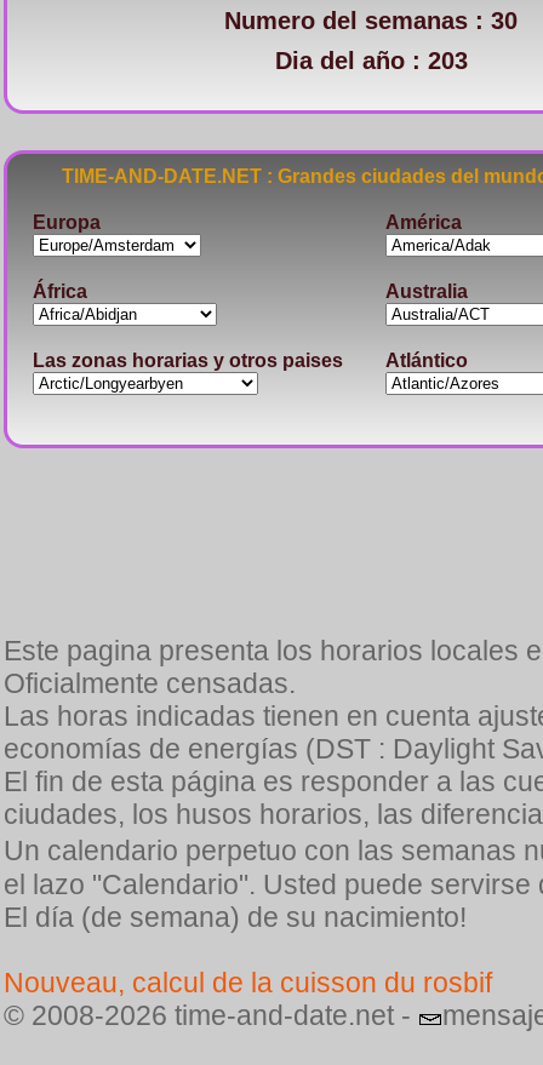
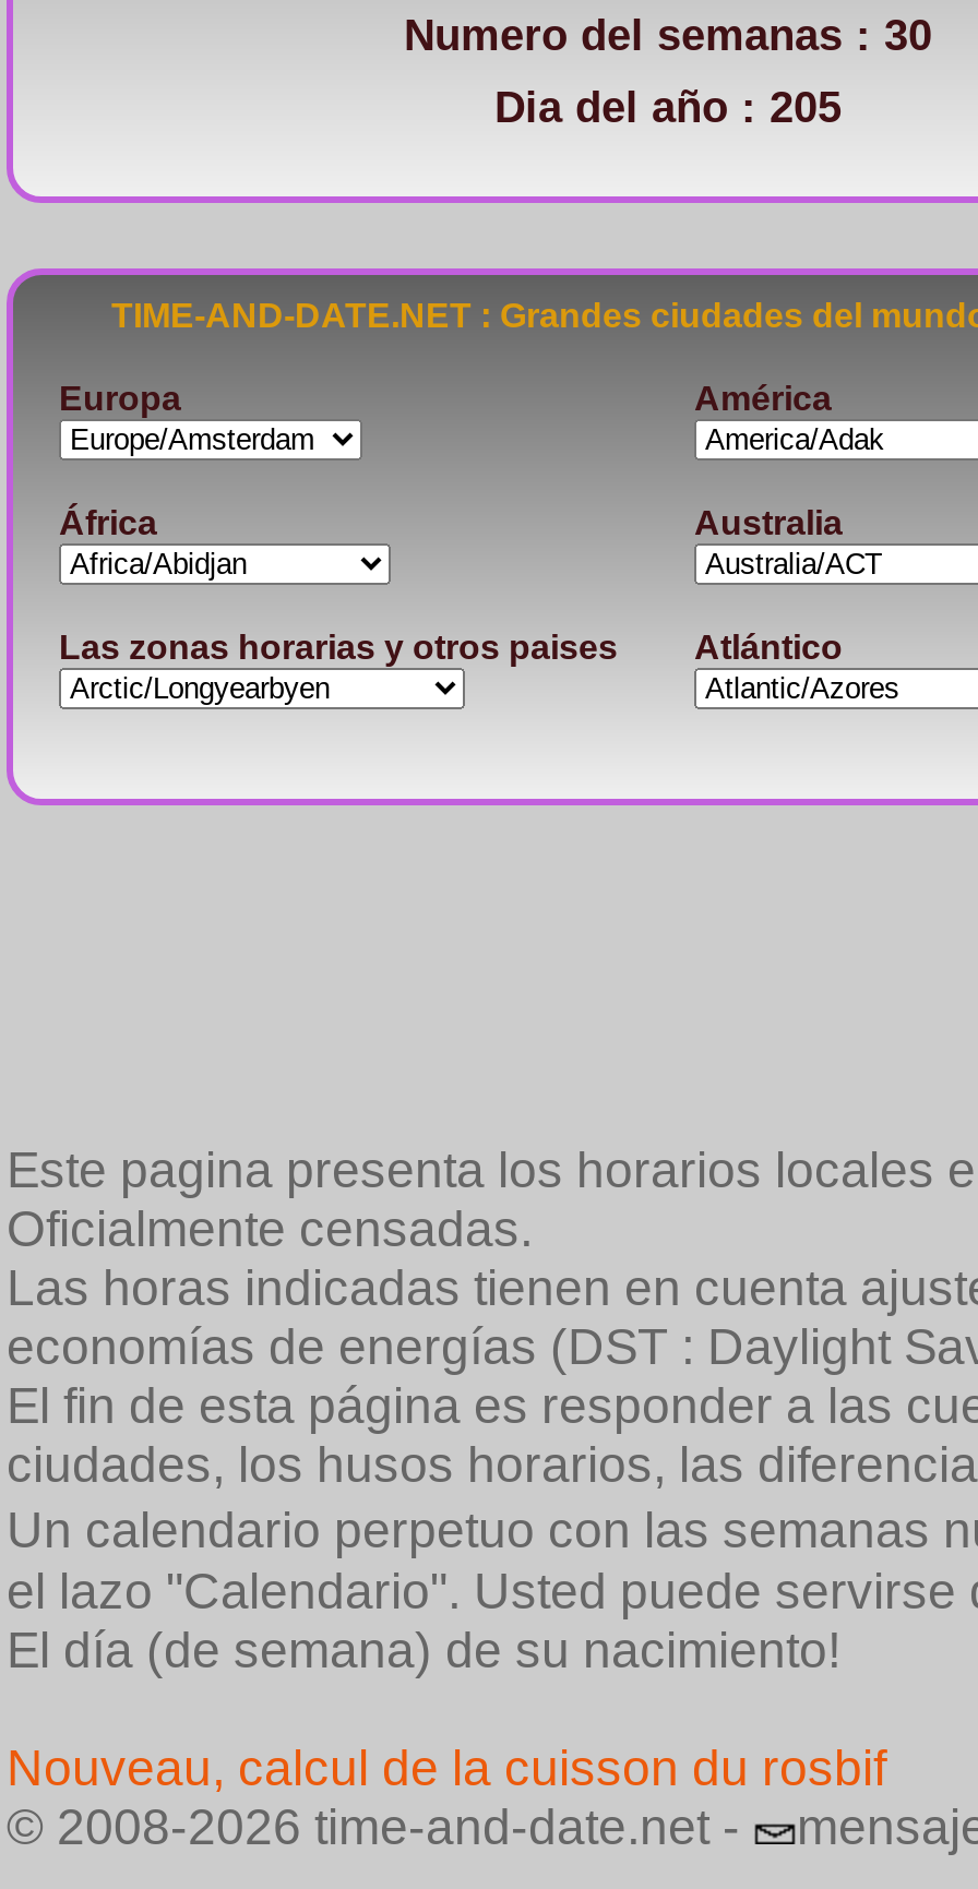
[275,47,467,74] Dia del año : 203 -> [494,83,842,131] Dia del año : 205

